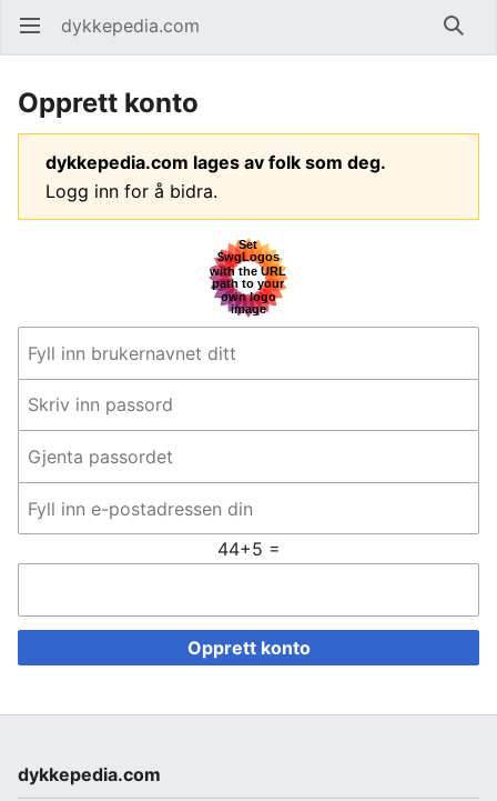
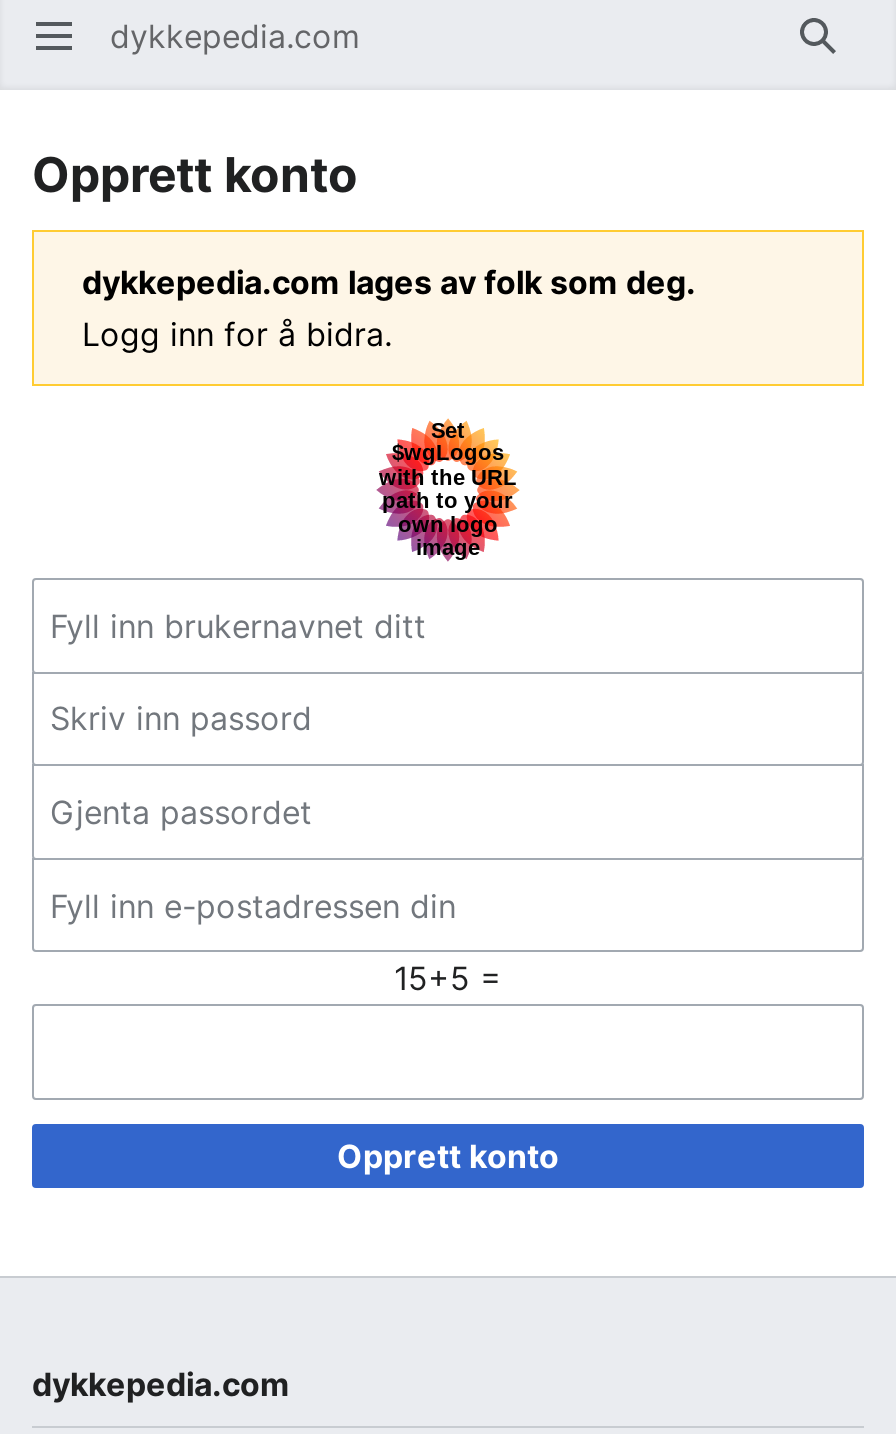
[217,538,280,560] 44+5 = -> [394,959,502,999] 15+5 =

